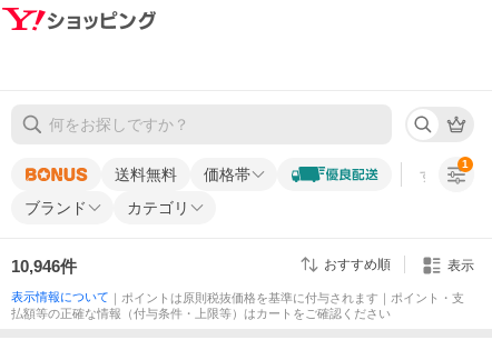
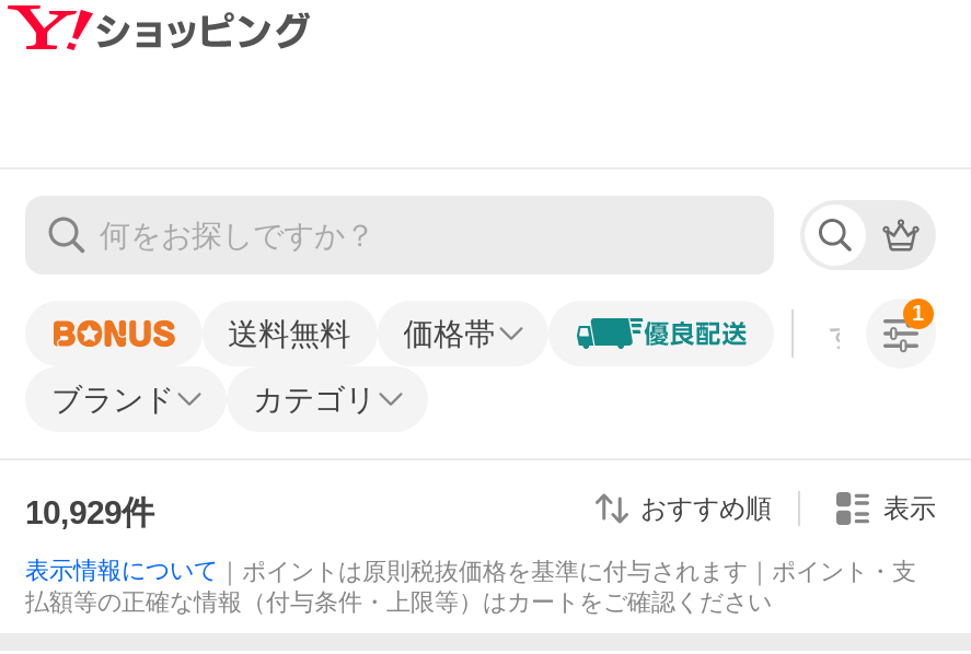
[11,256,77,275] 10,946件 -> [25,492,154,529] 10,929件

